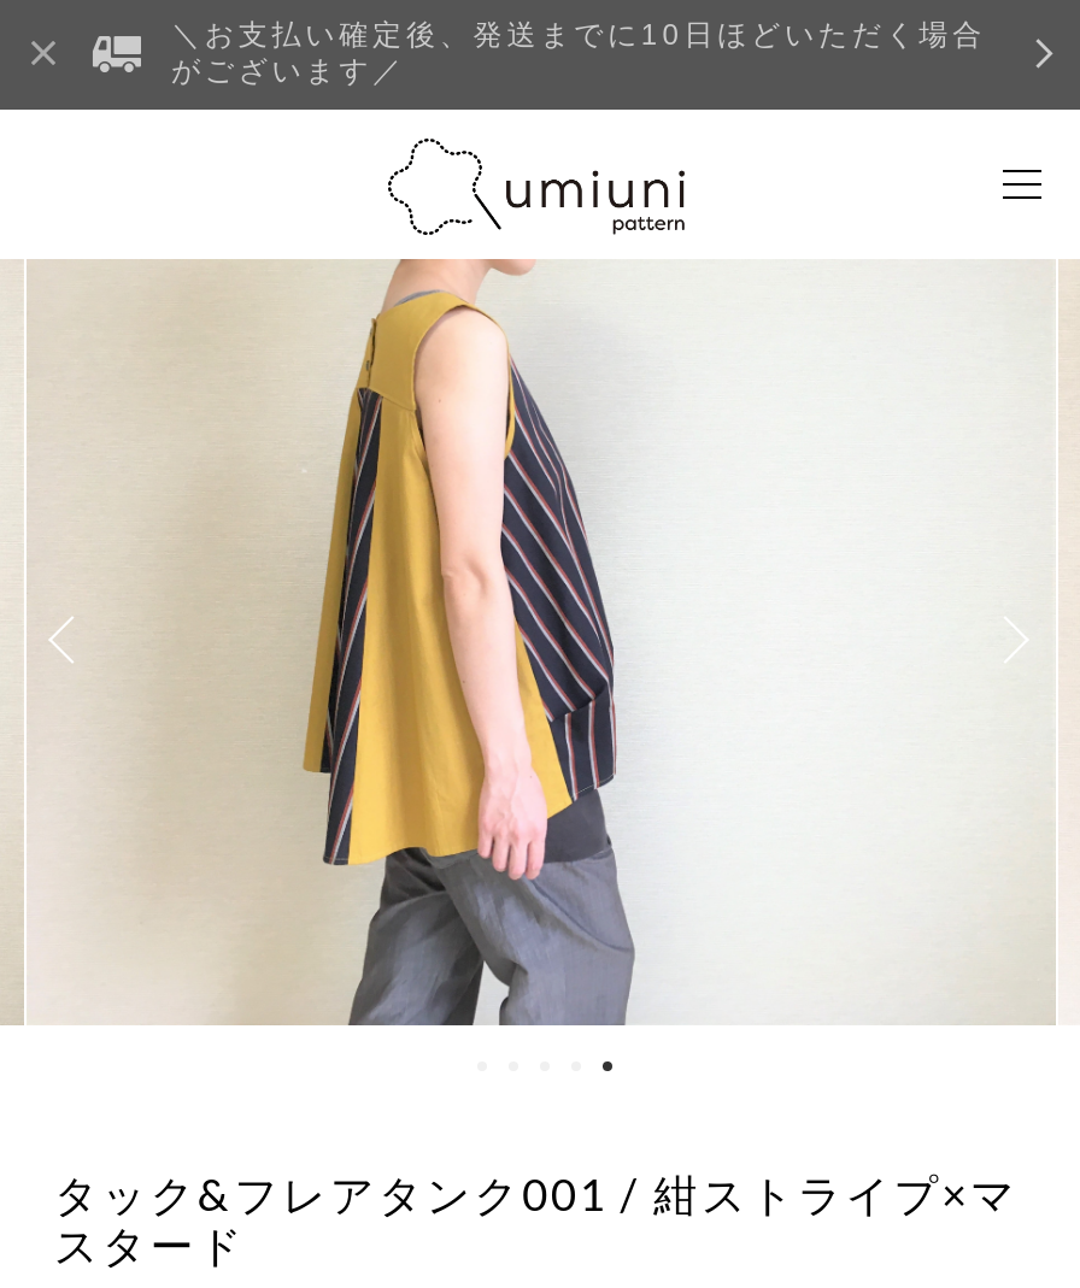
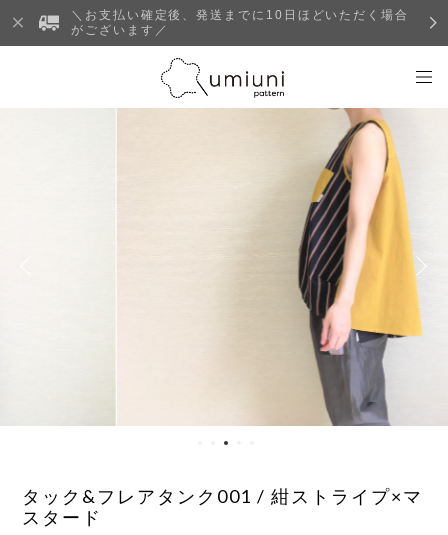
[7,259,1017,1028] [image] -> [3,107,423,427] [image]

